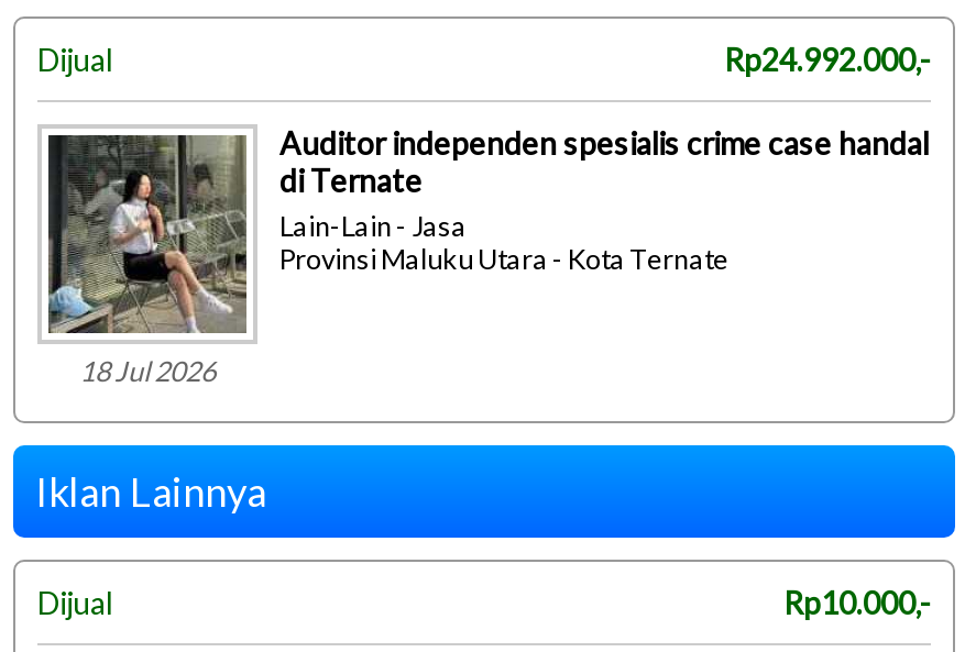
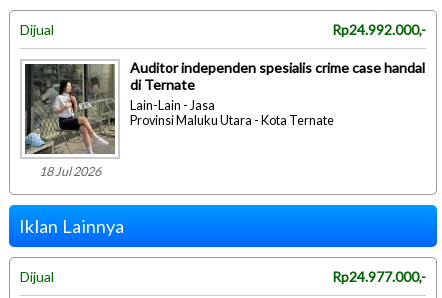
[783,584,931,622] Rp10.000,- -> [332,268,426,285] Rp24.977.000,-

